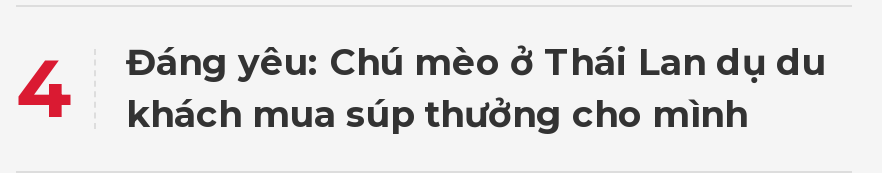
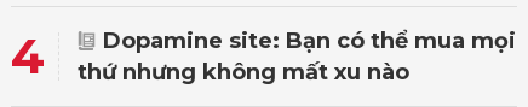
[126,41,826,137] Đáng yêu: Chú mèo ở Thái Lan dụ du | khách mua súp thưởng cho mình -> [78,28,516,85] Dopamine site: Bạn có thể mua mọi | thứ nhưng không mất xu nào

